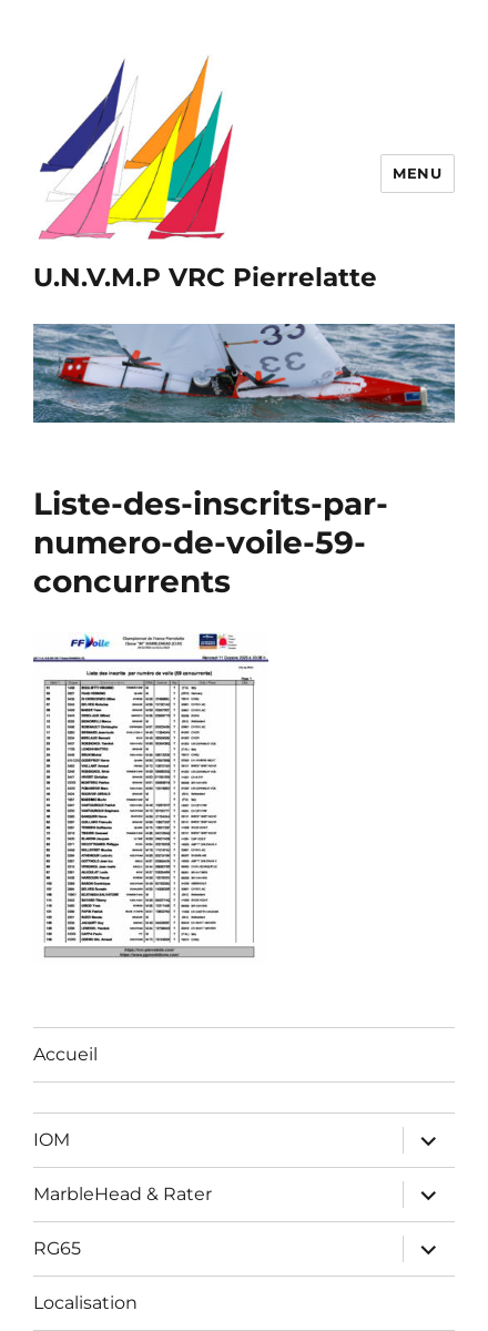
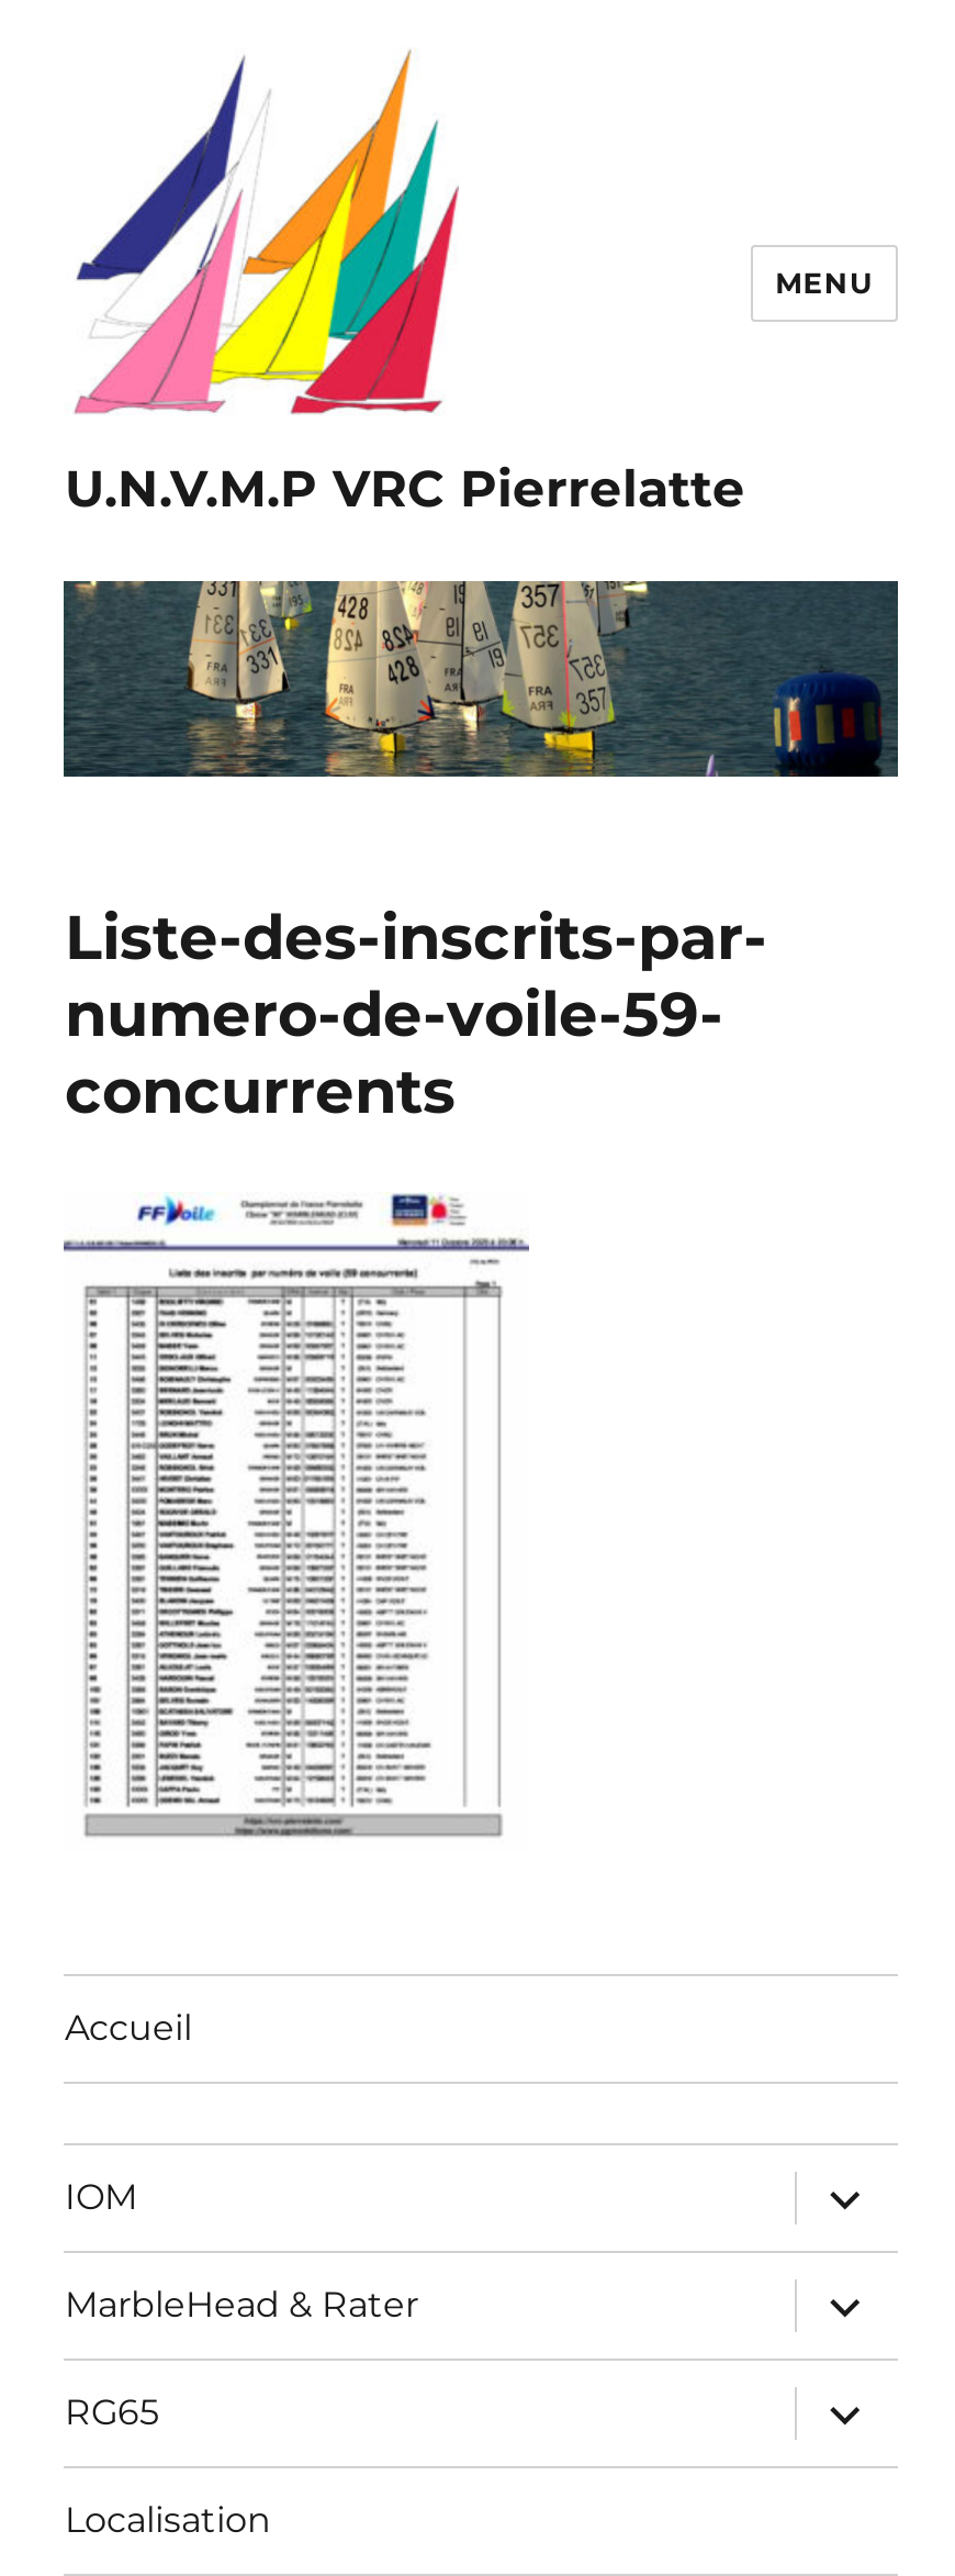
[32,323,456,424] [image] -> [61,579,898,779] [image]

